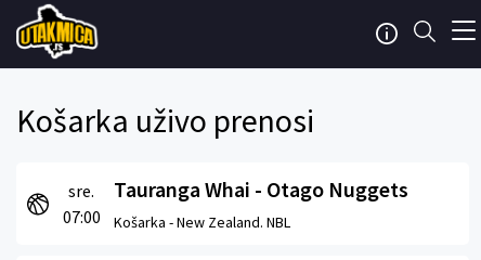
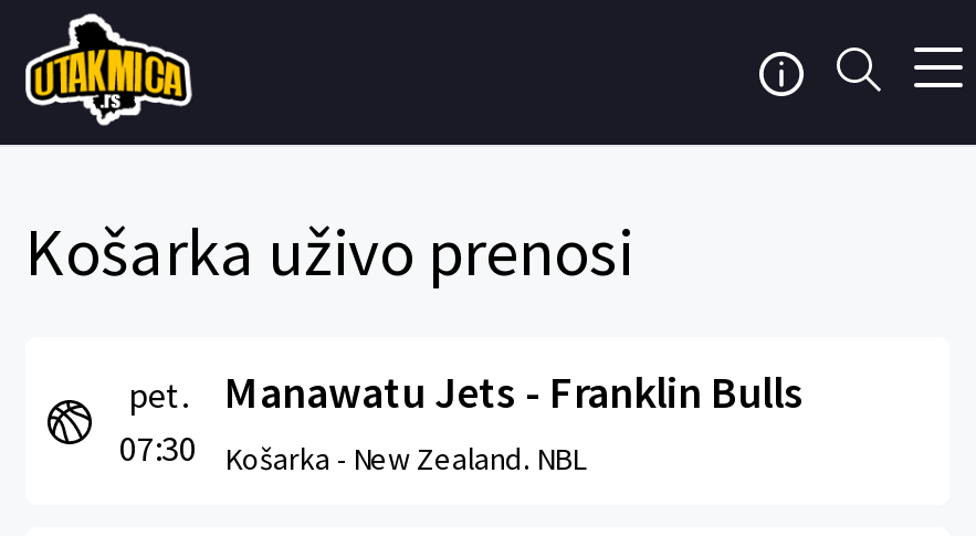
[62,180,100,227] sre. | 07:00 -> [119,372,197,470] pet. | 07:30
[114,175,408,203] Tauranga Whai - Otago Nuggets -> [224,364,804,419] Manawatu Jets - Franklin Bulls

